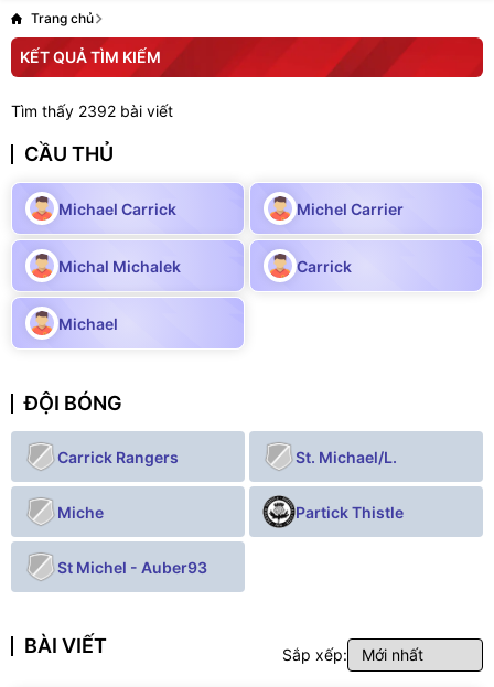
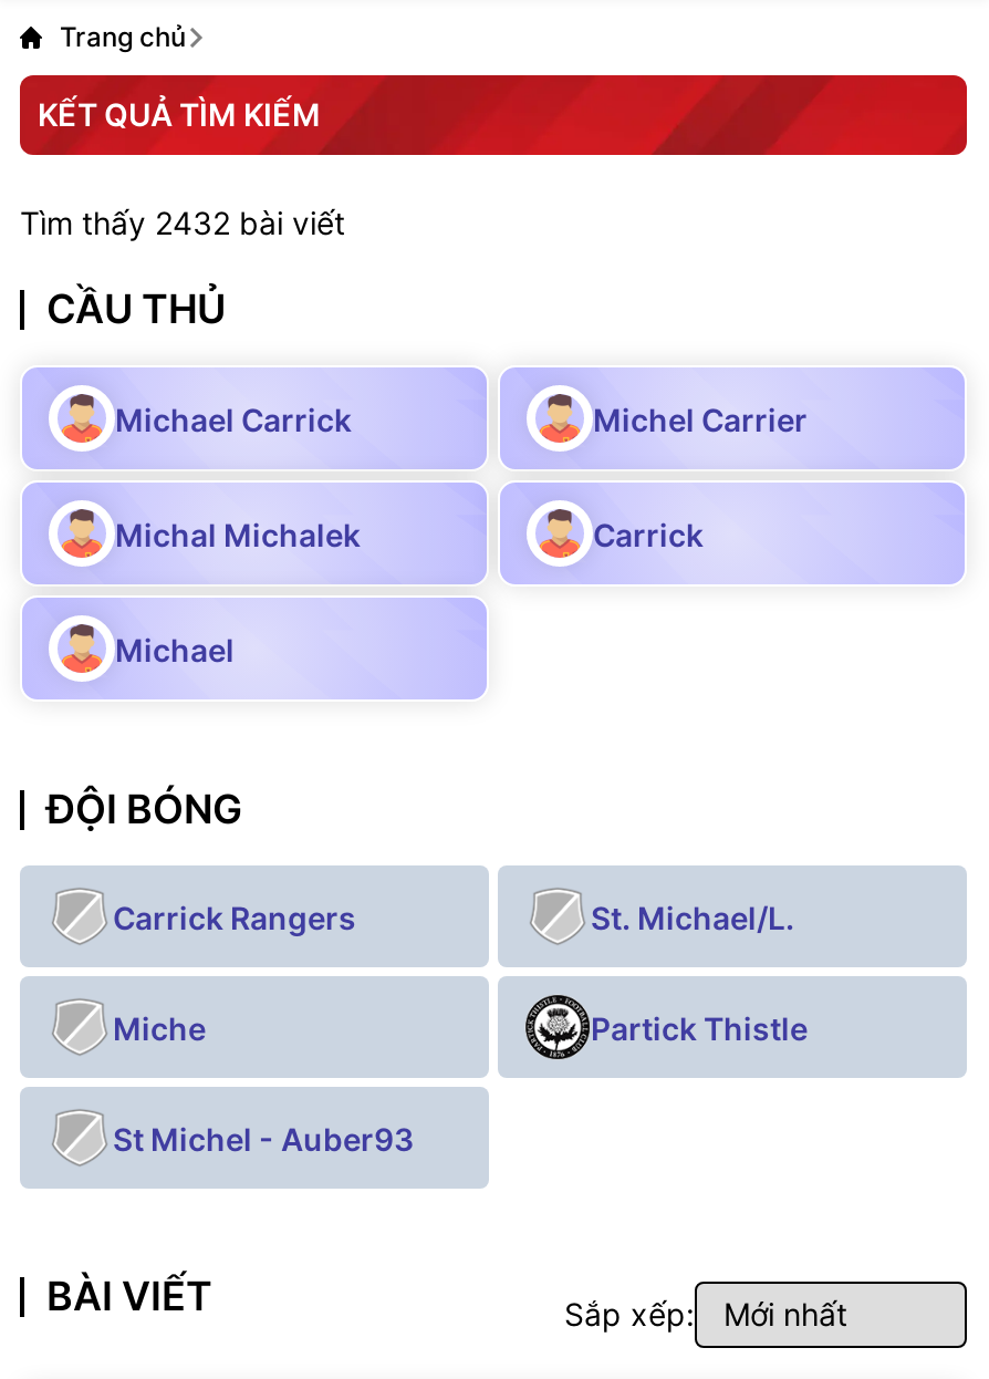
[11,101,173,120] Tìm thấy 2392 bài viết -> [20,204,345,241] Tìm thấy 2432 bài viết

